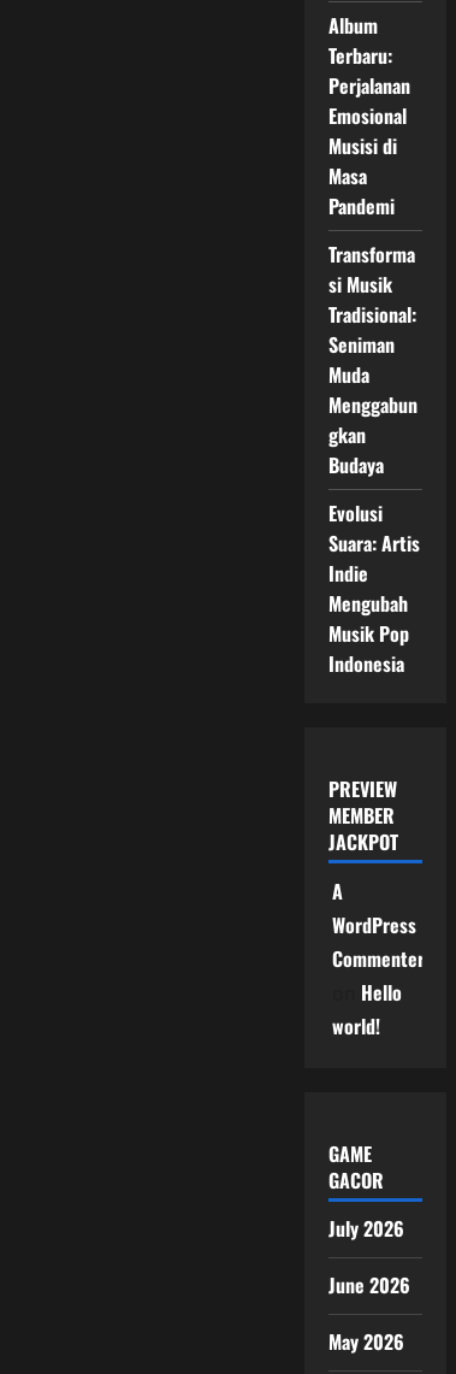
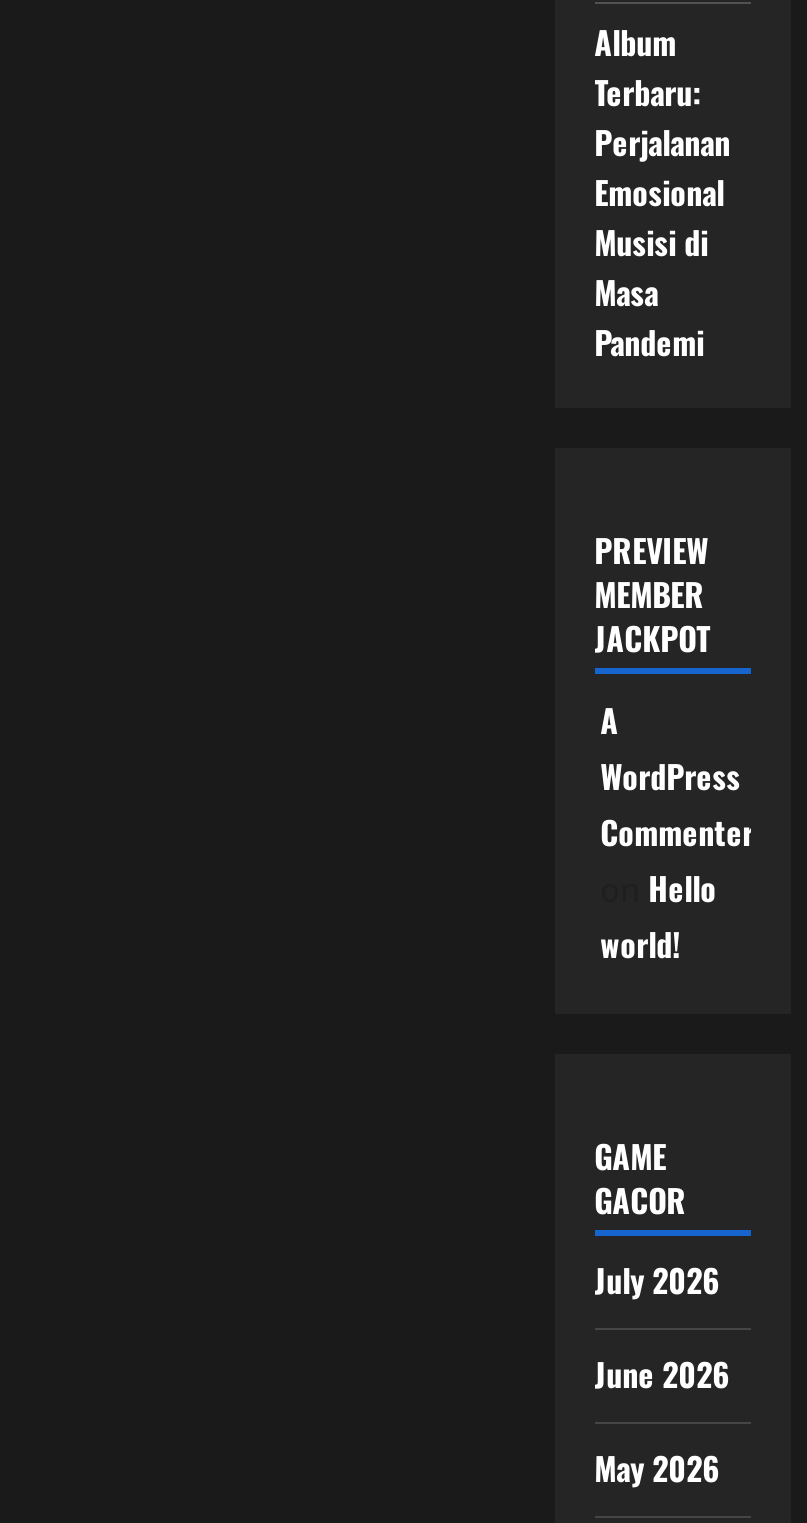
[328,240,419,678] Transforma | si Musik | Tradisional: | Seniman | Muda | Menggabun | gkan | Budaya | Evolusi | Suara: Artis | Indie | Mengubah | Musik Pop | Indonesia -> none

